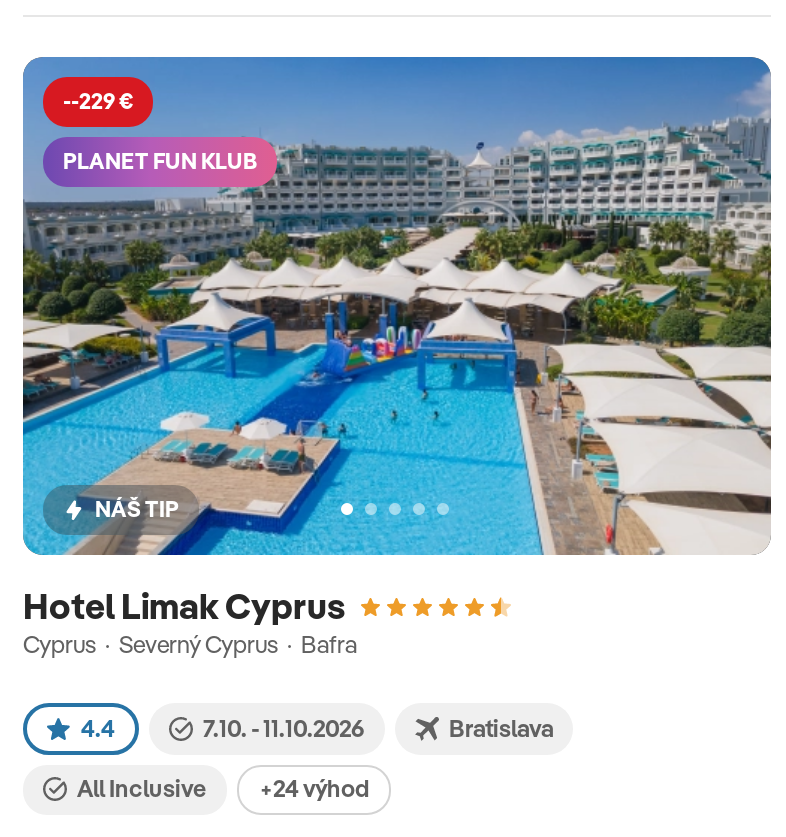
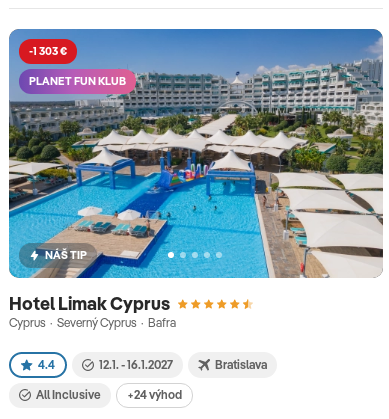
[63,87,133,115] --229 € -> [29,44,67,58] -1 303 €
[203,713,365,743] 7.10. - 11.10.2026 -> [99,357,173,372] 12.1. - 16.1.2027

